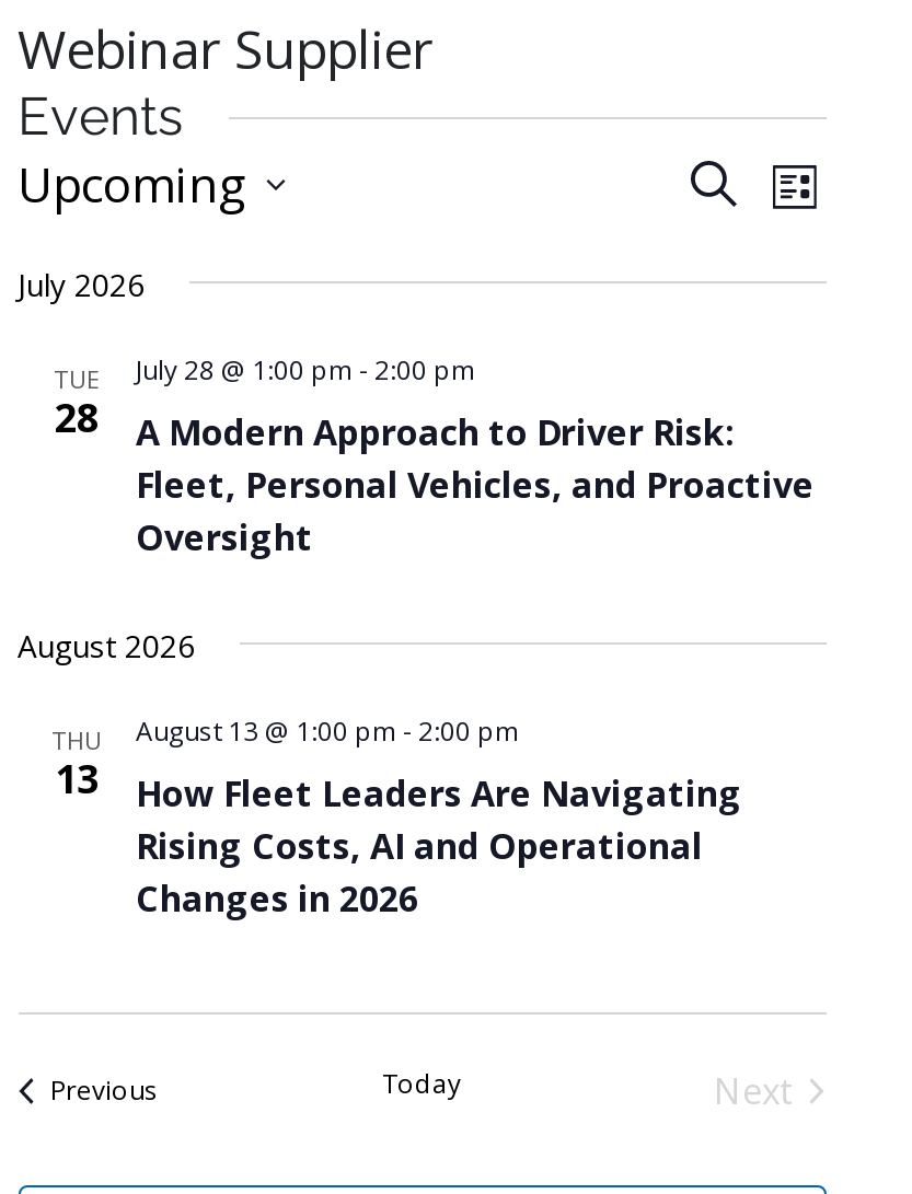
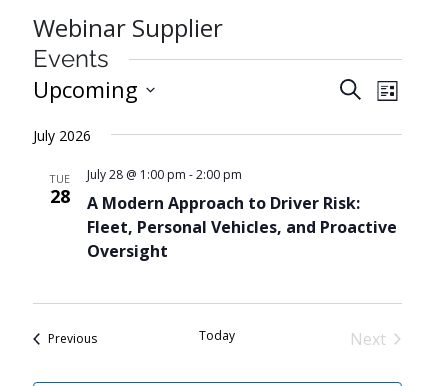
[18,625,742,923] August 2026 | THU | 13 | How Fleet Leaders Are Navigating | Rising Costs, AI and Operational | Changes in 2026 -> none
[136,712,519,750] August 13 @ 1:00 pm - 2:00 pm -> none

